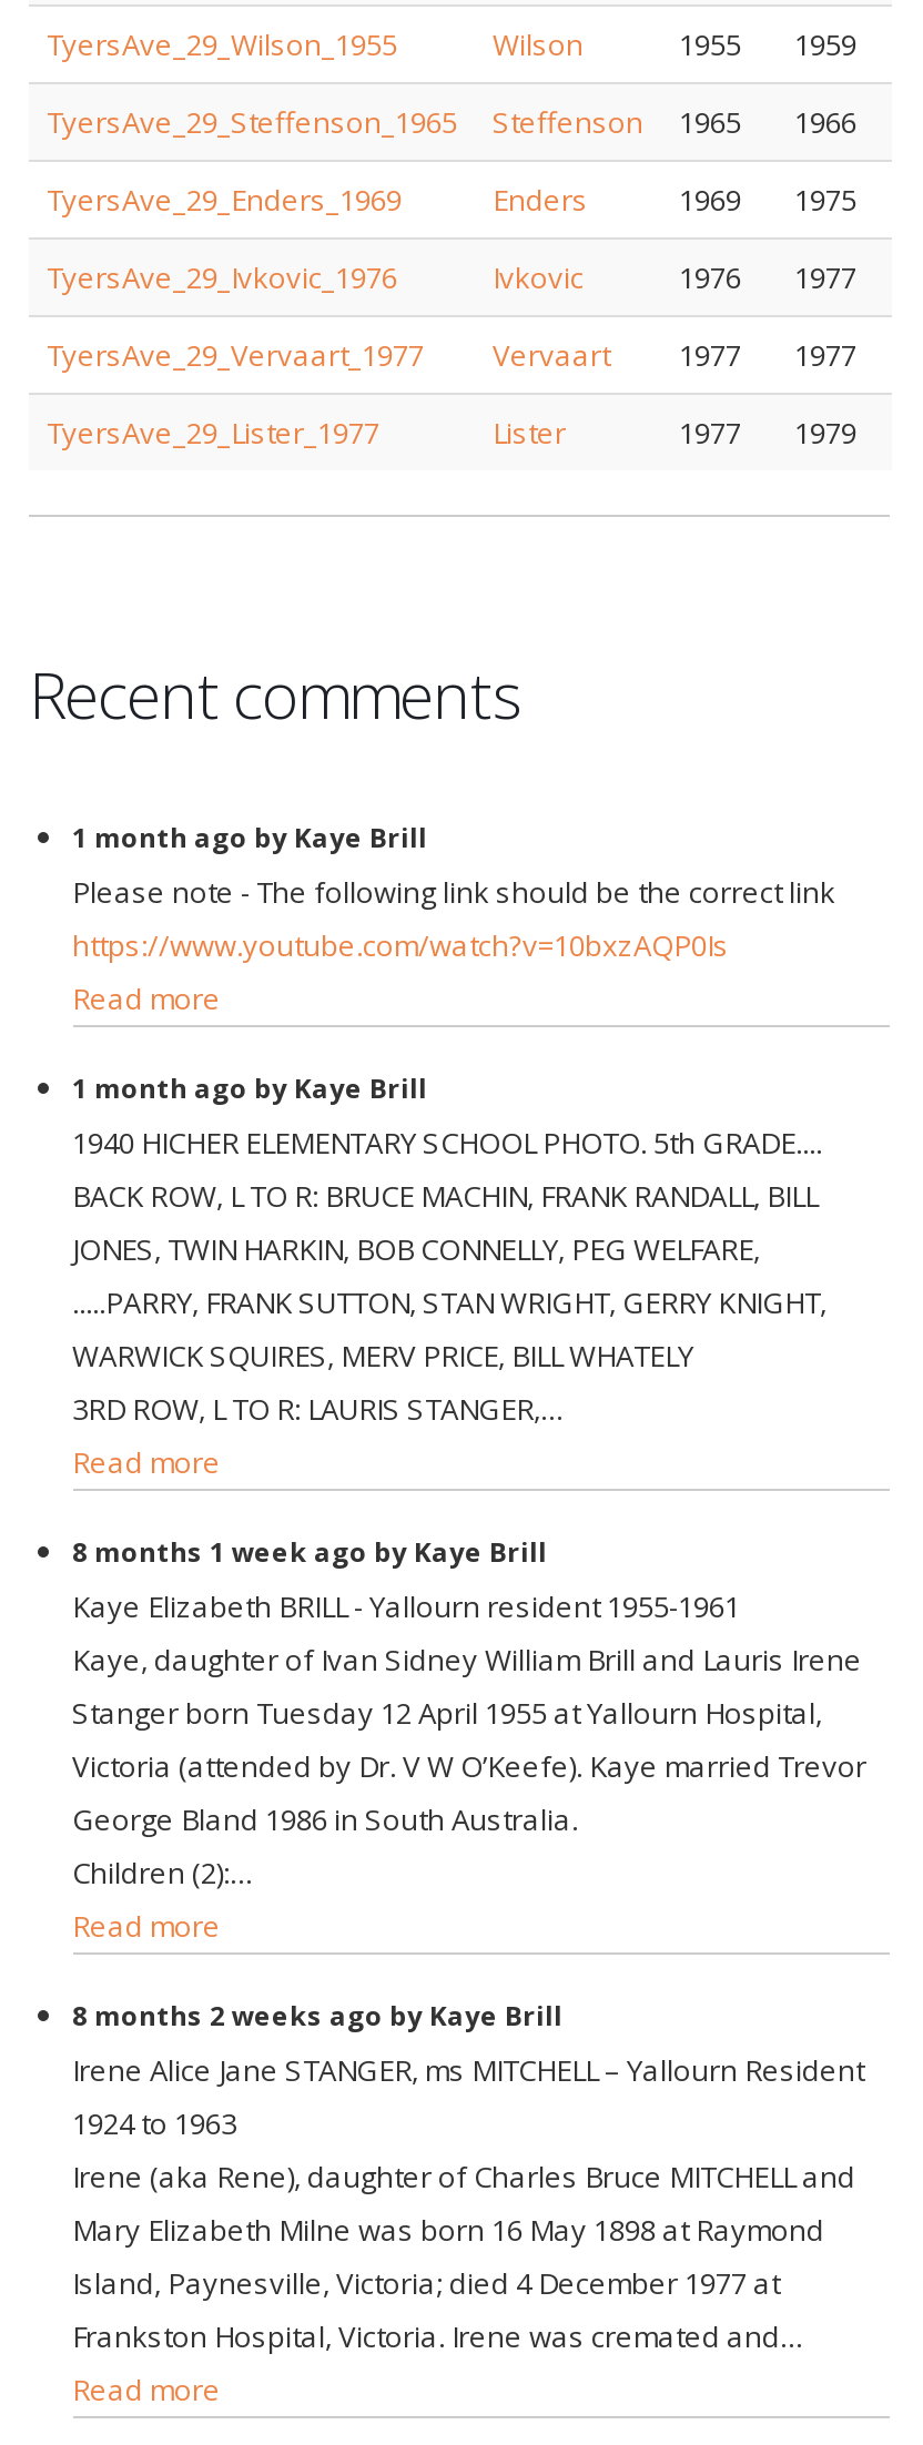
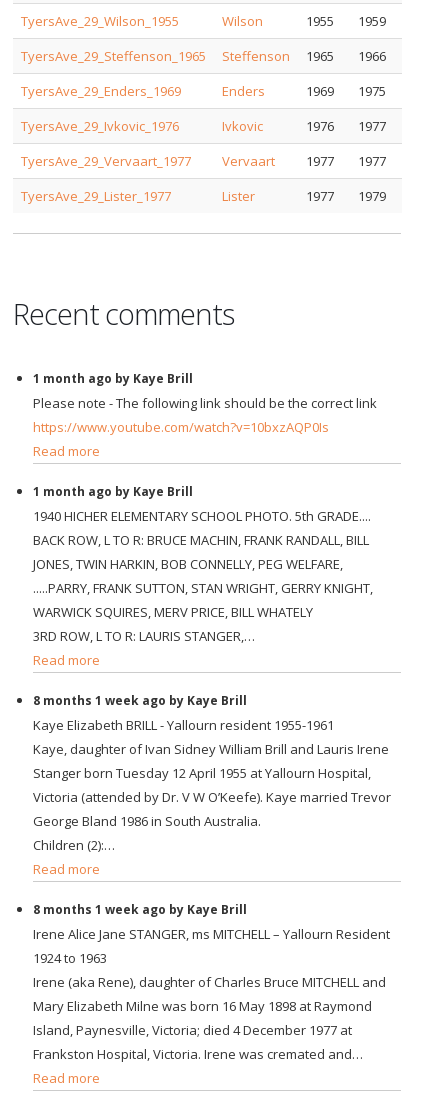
[72,1997,562,2035] 8 months 2 weeks ago by Kaye Brill -> [32,901,246,918] 8 months 1 week ago by Kaye Brill

